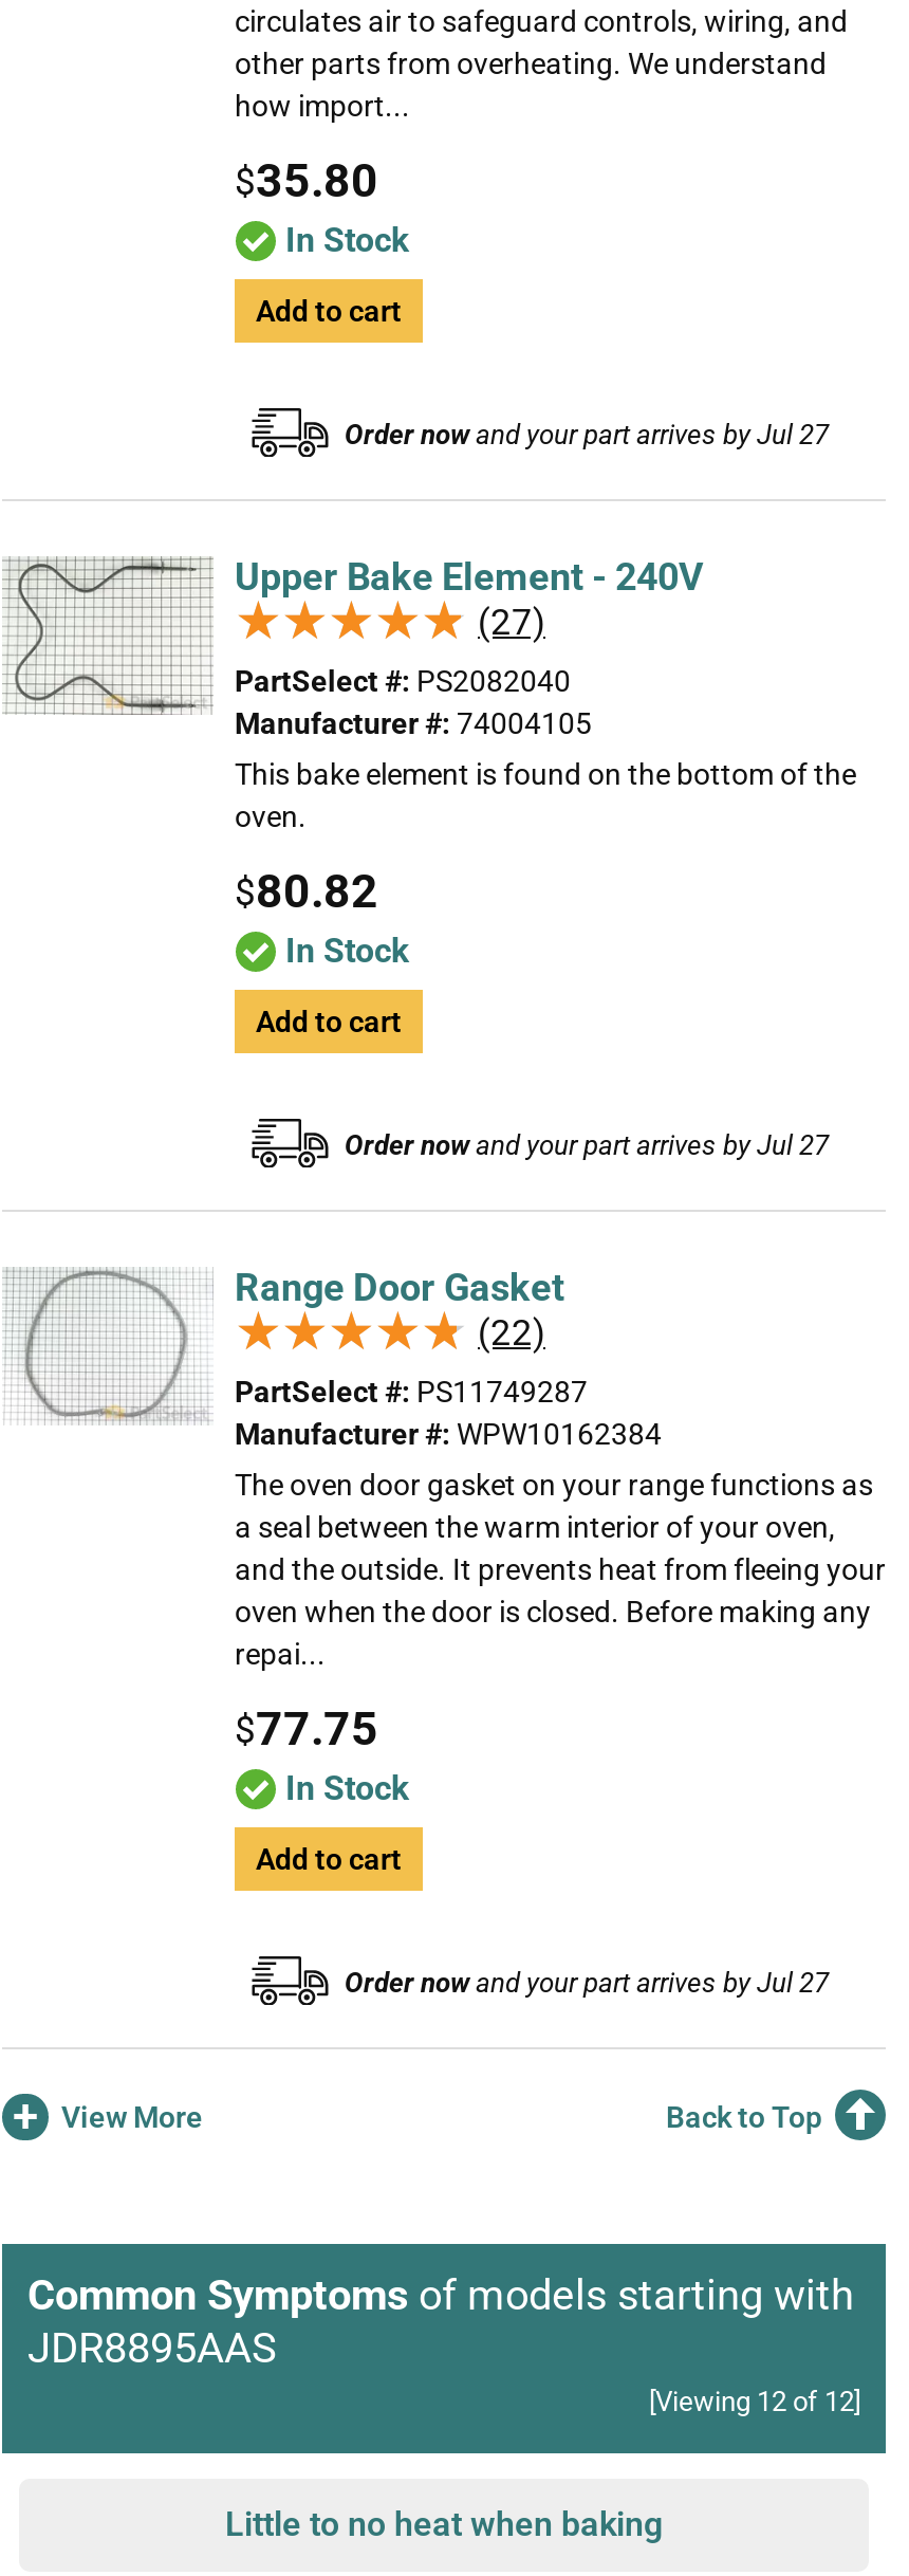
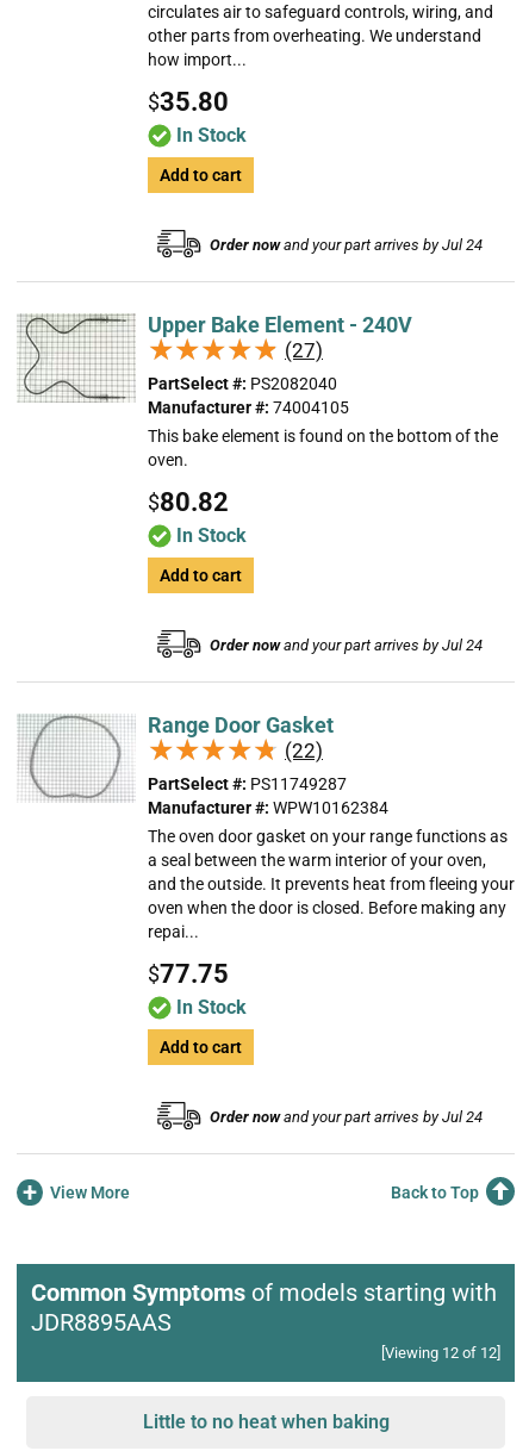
[345,419,829,450] Order now and your part arrives by Jul 27 -> [210,236,483,254] Order now and your part arrives by Jul 24
[345,1129,829,1161] Order now and your part arrives by Jul 27 -> [210,636,483,654] Order now and your part arrives by Jul 24
[345,1967,829,1999] Order now and your part arrives by Jul 27 -> [210,1108,483,1126] Order now and your part arrives by Jul 24

